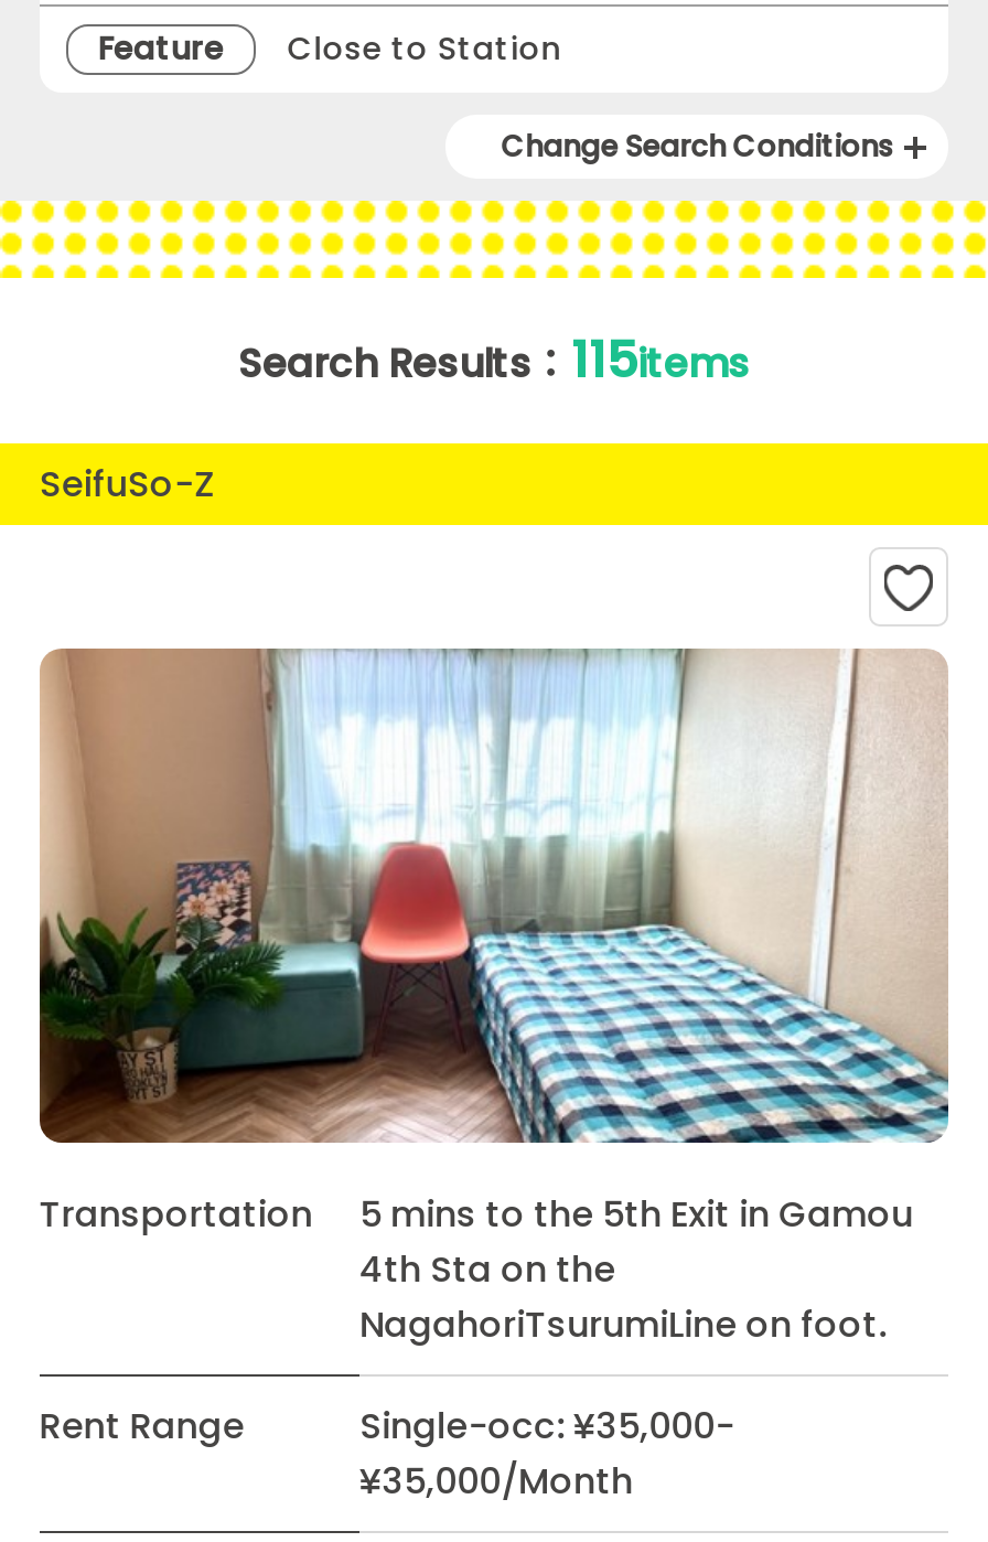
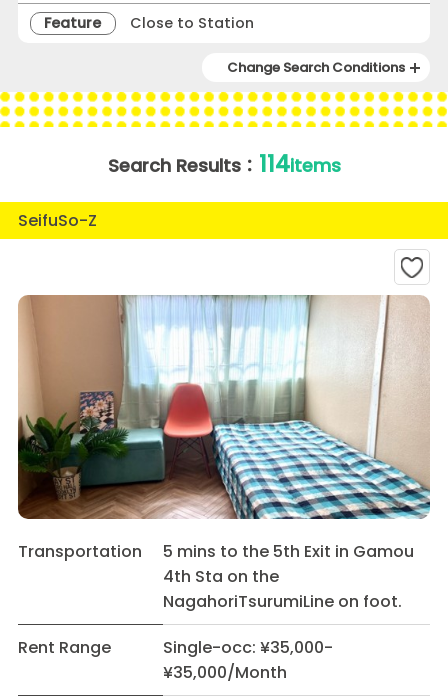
[238,324,750,395] Search Results：115items -> [107,148,340,180] Search Results：114items

